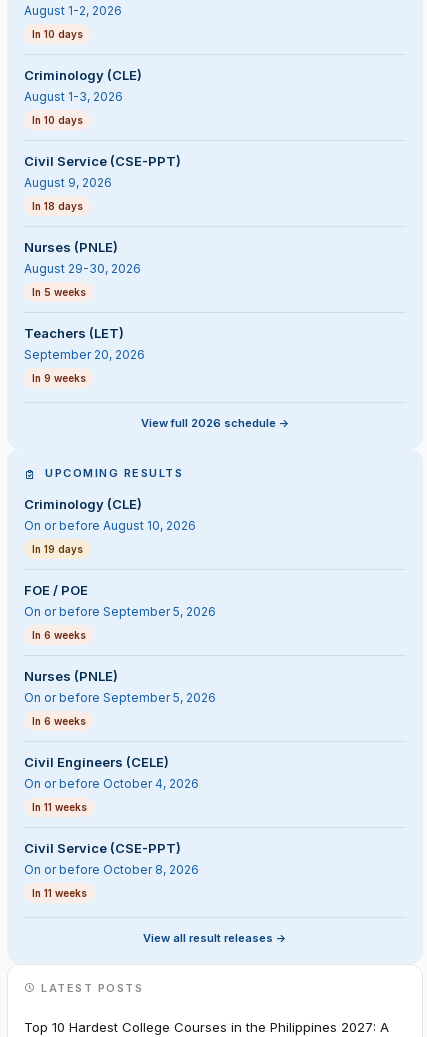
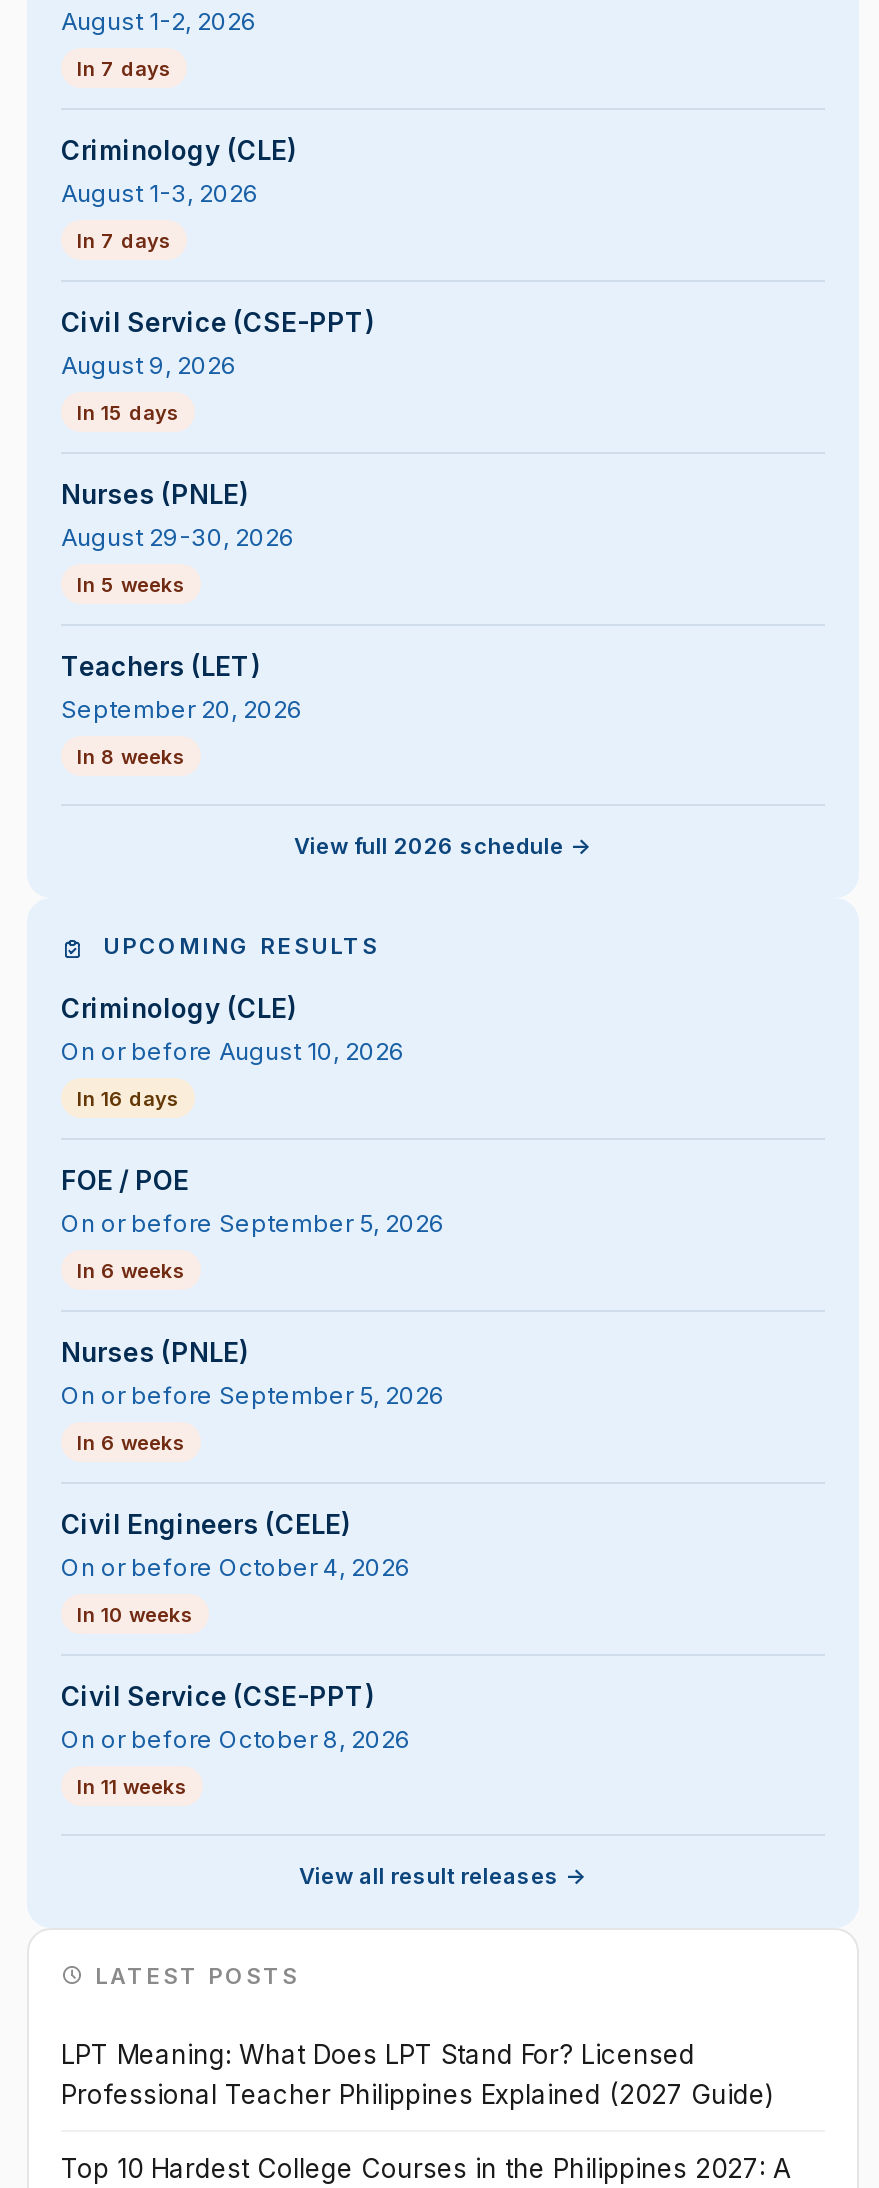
[32,28,83,40] In 10 days -> [77,56,171,80] In 7 days
[32,114,83,126] In 10 days -> [77,228,171,252] In 7 days
[32,200,83,212] In 18 days -> [77,400,179,424] In 15 days
[32,372,86,384] In 9 weeks -> [77,744,185,768] In 8 weeks
[32,543,83,555] In 19 days -> [77,1086,179,1110] In 16 days
[32,801,87,813] In 11 weeks -> [77,1602,193,1626] In 10 weeks
none -> [61,2038,773,2110] LPT Meaning: What Does LPT Stand For? Licensed | Professional Teacher Philippines Explained (2027 Guide)

